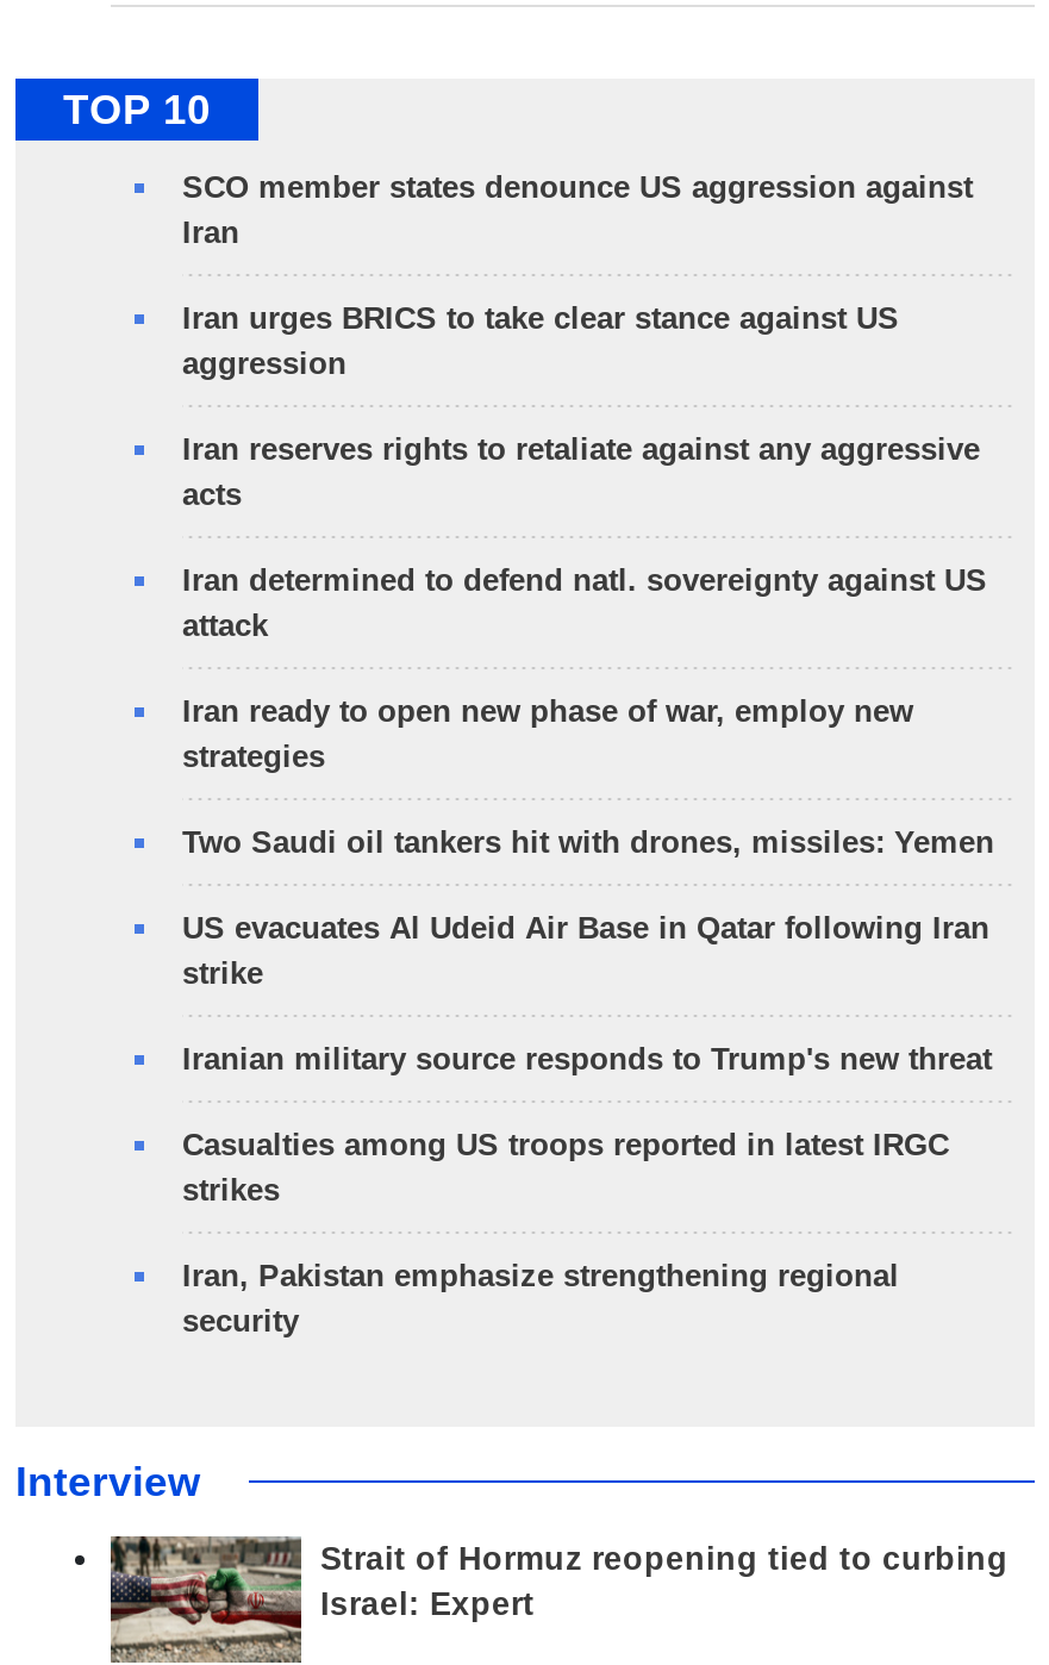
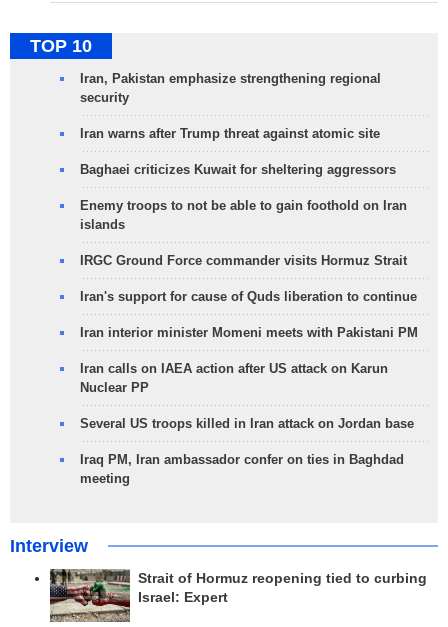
[182,168,994,1206] SCO member states denounce US aggression against | Iran | Iran urges BRICS to take clear stance against US | aggression | Iran reserves rights to retaliate against any aggressive | acts | Iran determined to defend natl. sovereignty against US | attack | Iran ready to open new phase of war, employ new | strategies | Two Saudi oil tankers hit with drones, missiles: Yemen | US evacuates Al Udeid Air Base in Qatar following Iran | strike | Iranian military source responds to Trump's new threat | Casualties among US troops reported in latest IRGC | strikes -> none
moved [182,1256,899,1337] -> [80,70,381,104]: Iran, Pakistan emphasize strengthening regional | security
none -> [80,125,418,485] Iran warns after Trump threat against atomic site | Baghaei criticizes Kuwait for sheltering aggressors | Enemy troops to not be able to gain foothold on Iran | islands | IRGC Ground Force commander visits Hormuz Strait | Iran's support for cause of Quds liberation to continue | Iran interior minister Momeni meets with Pakistani PM | Iran calls on IAEA action after US attack on Karun | Nuclear PP | Several US troops killed in Iran attack on Jordan base | Iraq PM, Iran ambassador confer on ties in Baghdad | meeting

